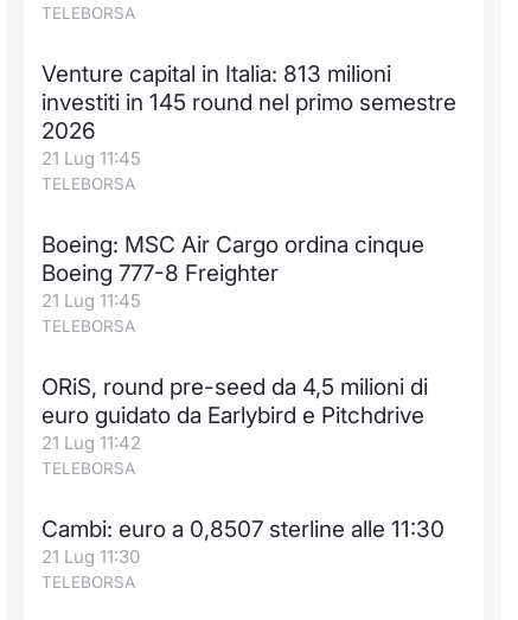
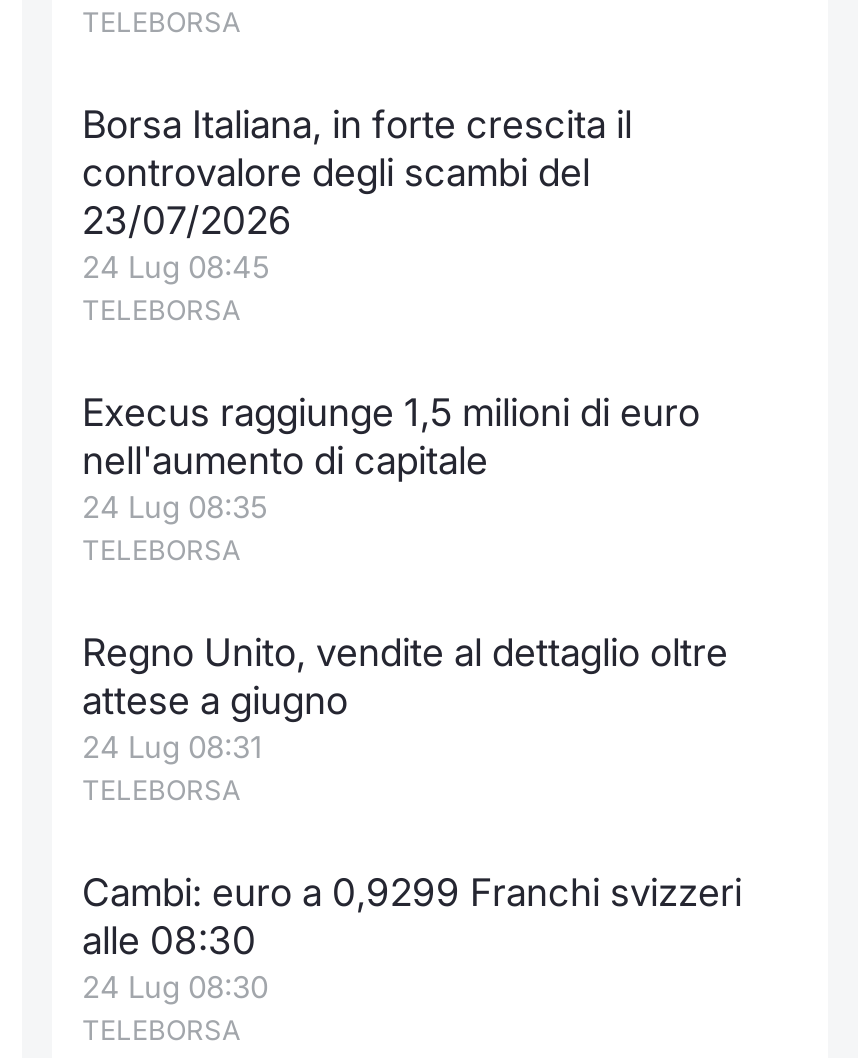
[41,60,456,170] Venture capital in Italia: 813 milioni | investiti in 145 round nel primo semestre | 2026 | 21 Lug 11:45 -> [82,102,632,286] Borsa Italiana, in forte crescita il | controvalore degli scambi del | 23/07/2026 | 24 Lug 08:45
[41,231,424,312] Boeing: MSC Air Cargo ordina cinque | Boeing 777-8 Freighter | 21 Lug 11:45 -> [82,390,700,526] Execus raggiunge 1,5 milioni di euro | nell'aumento di capitale | 24 Lug 08:35
[41,373,428,454] ORiS, round pre-seed da 4,5 milioni di | euro guidato da Earlybird e Pitchdrive | 21 Lug 11:42 -> [82,630,728,766] Regno Unito, vendite al dettaglio oltre | attese a giugno | 24 Lug 08:31
[41,516,445,568] Cambi: euro a 0,8507 sterline alle 11:30 | 21 Lug 11:30 -> [82,870,742,1006] Cambi: euro a 0,9299 Franchi svizzeri | alle 08:30 | 24 Lug 08:30

